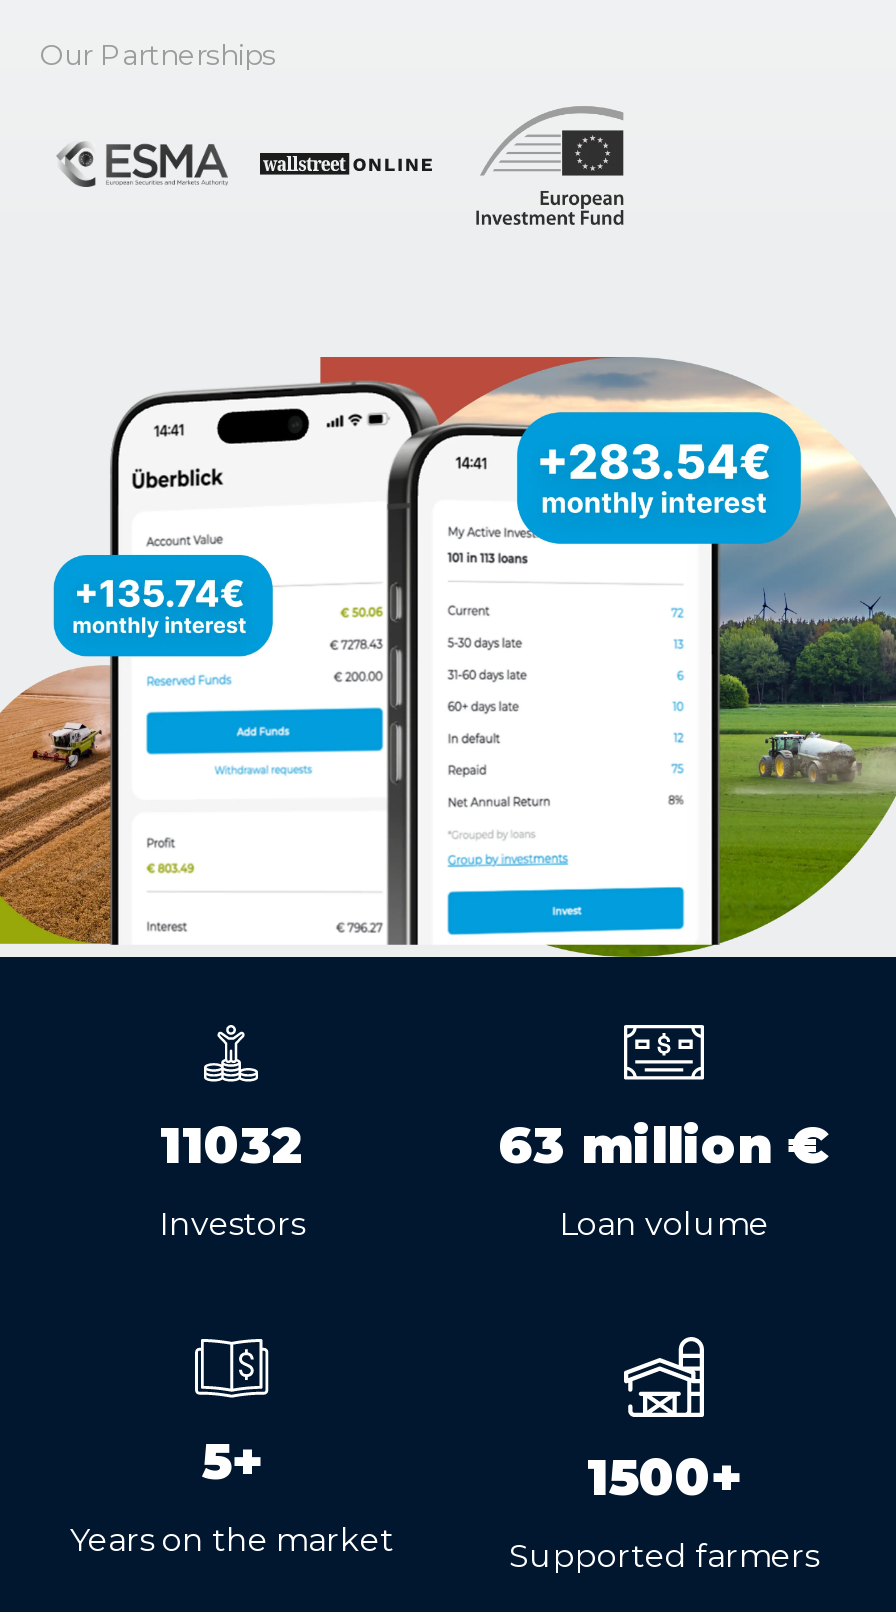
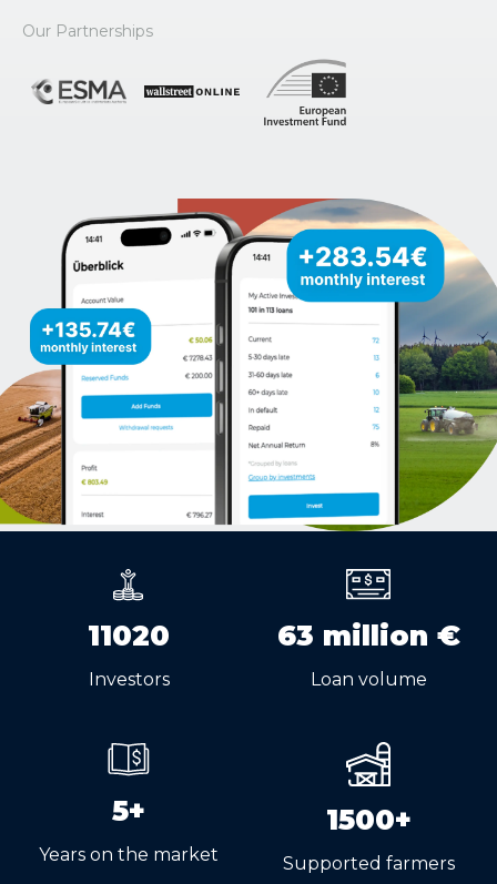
[160,1114,304,1174] 11032 -> [88,618,170,652] 11020

